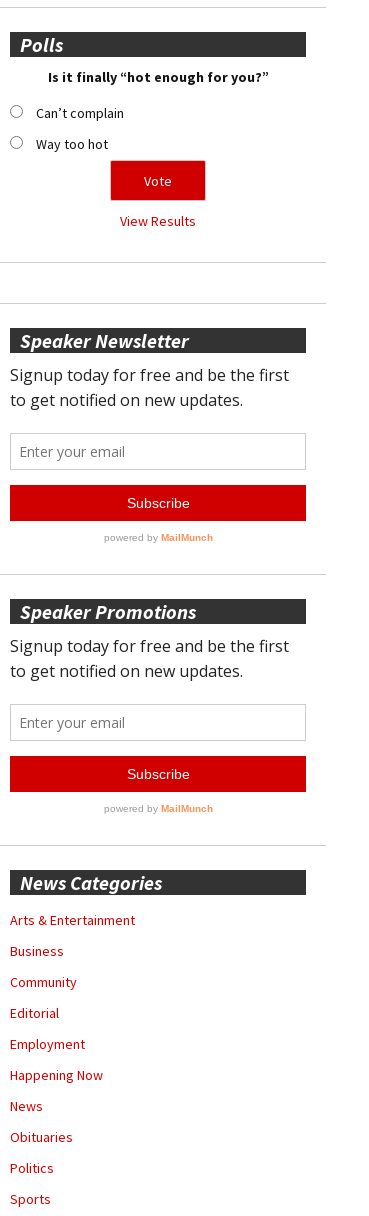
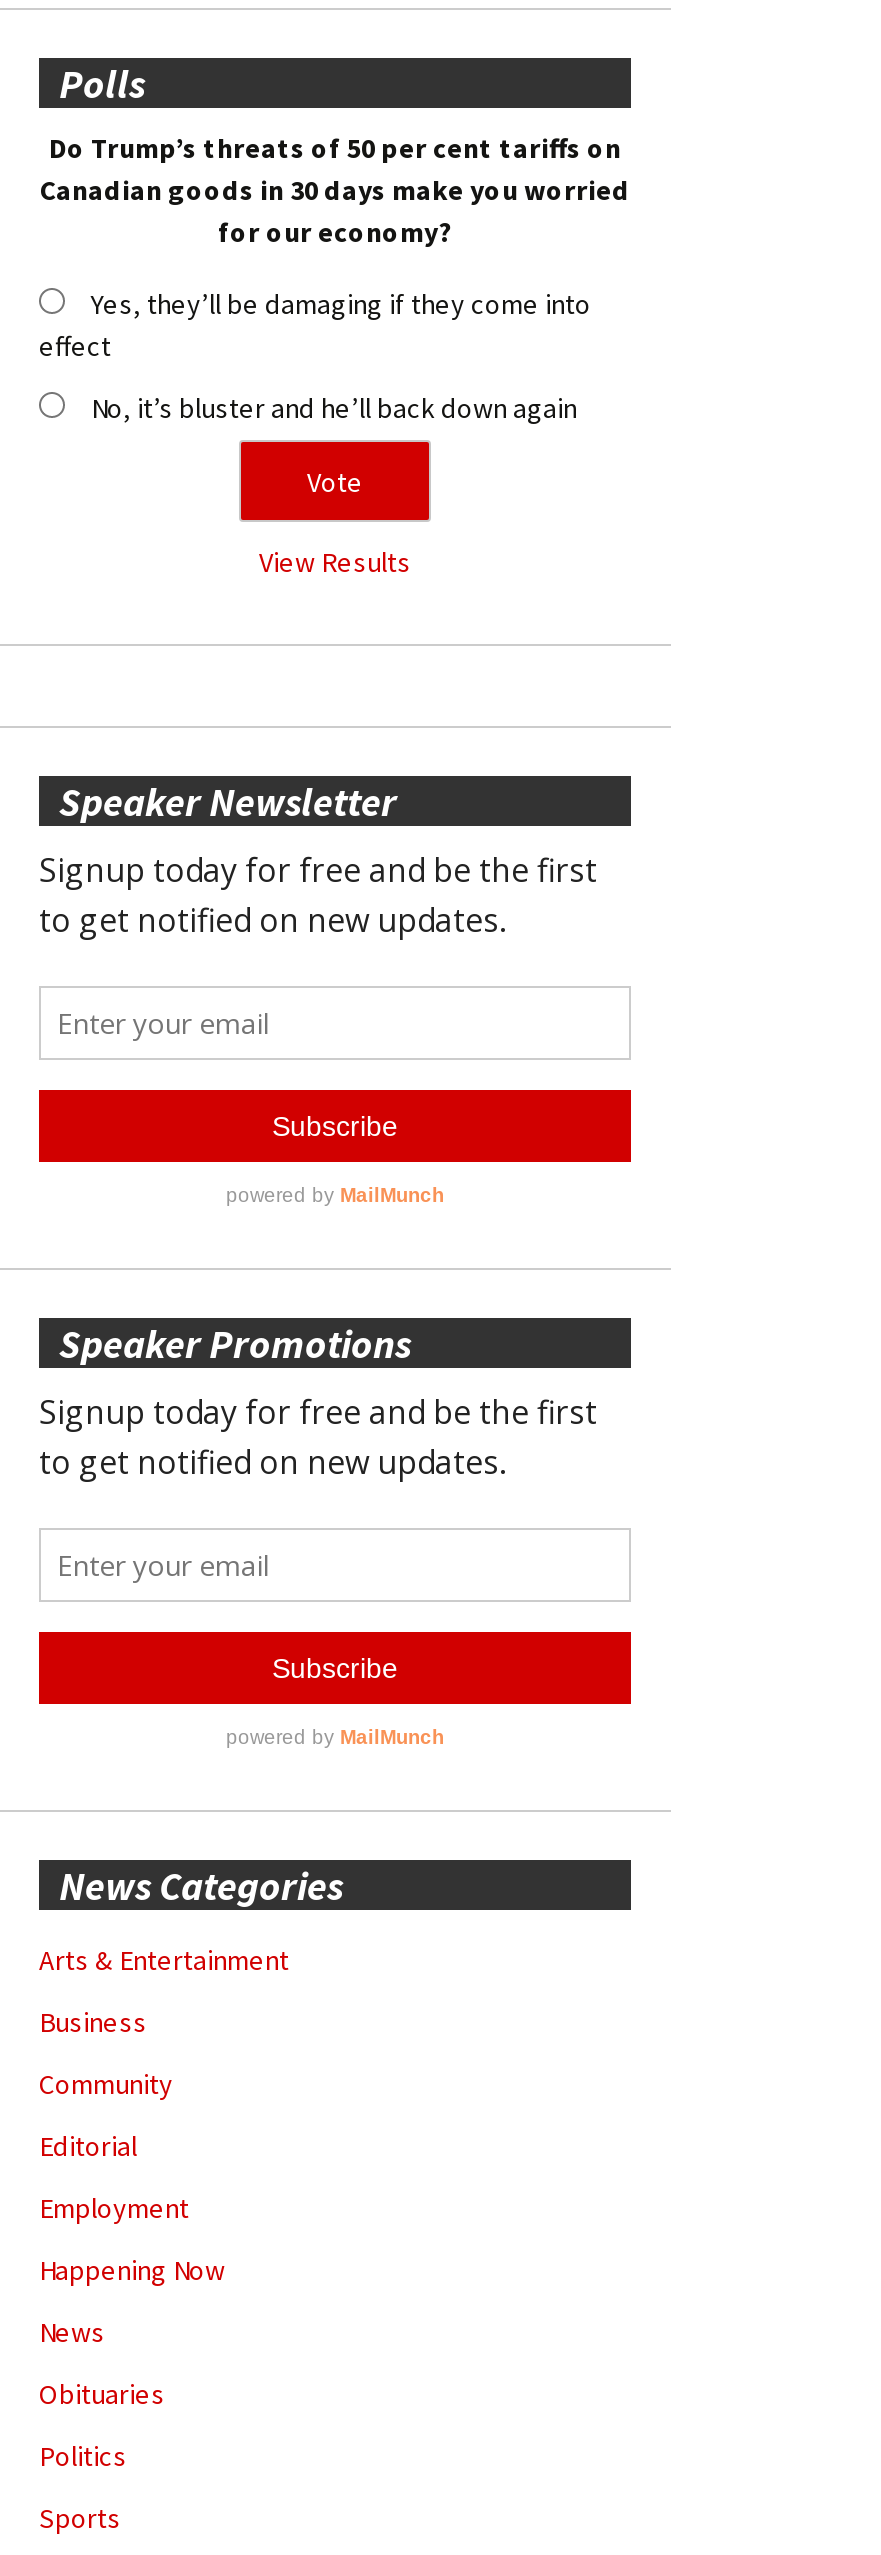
[47,68,268,86] Is it finally “hot enough for you?” -> [40,131,630,251] Do Trump’s threats of 50 per cent tariffs on | Canadian goods in 30 days make you worried | for our economy?
[36,104,124,122] Can’t complain -> [39,287,591,365] Yes, they’ll be damaging if they come into | effect
[36,135,108,153] Way too hot -> [91,391,577,427] No, it’s bluster and he’ll back down again

